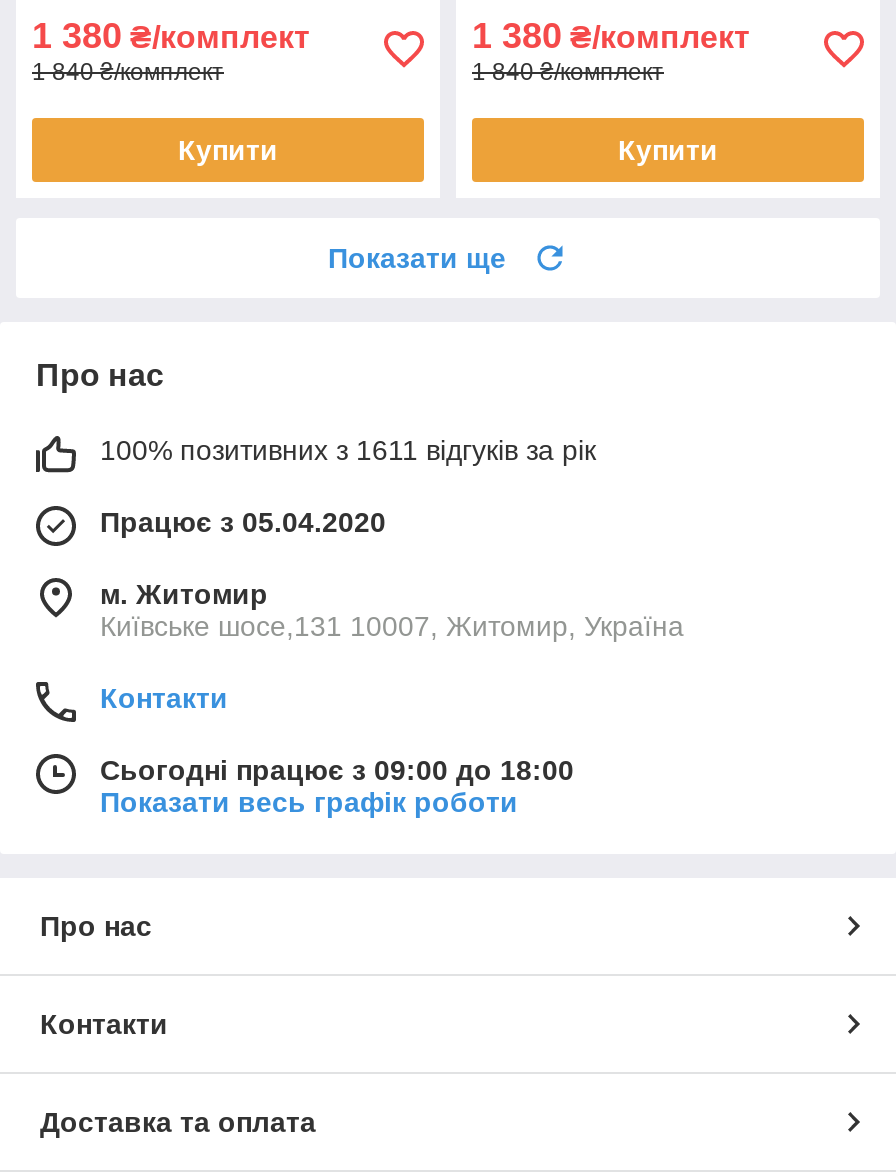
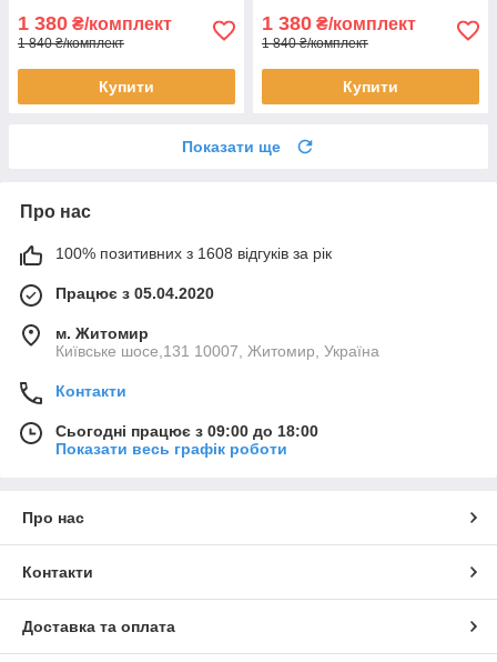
[100,434,596,466] 100% позитивних з 1611 відгуків за рік -> [55,244,332,262] 100% позитивних з 1608 відгуків за рік

